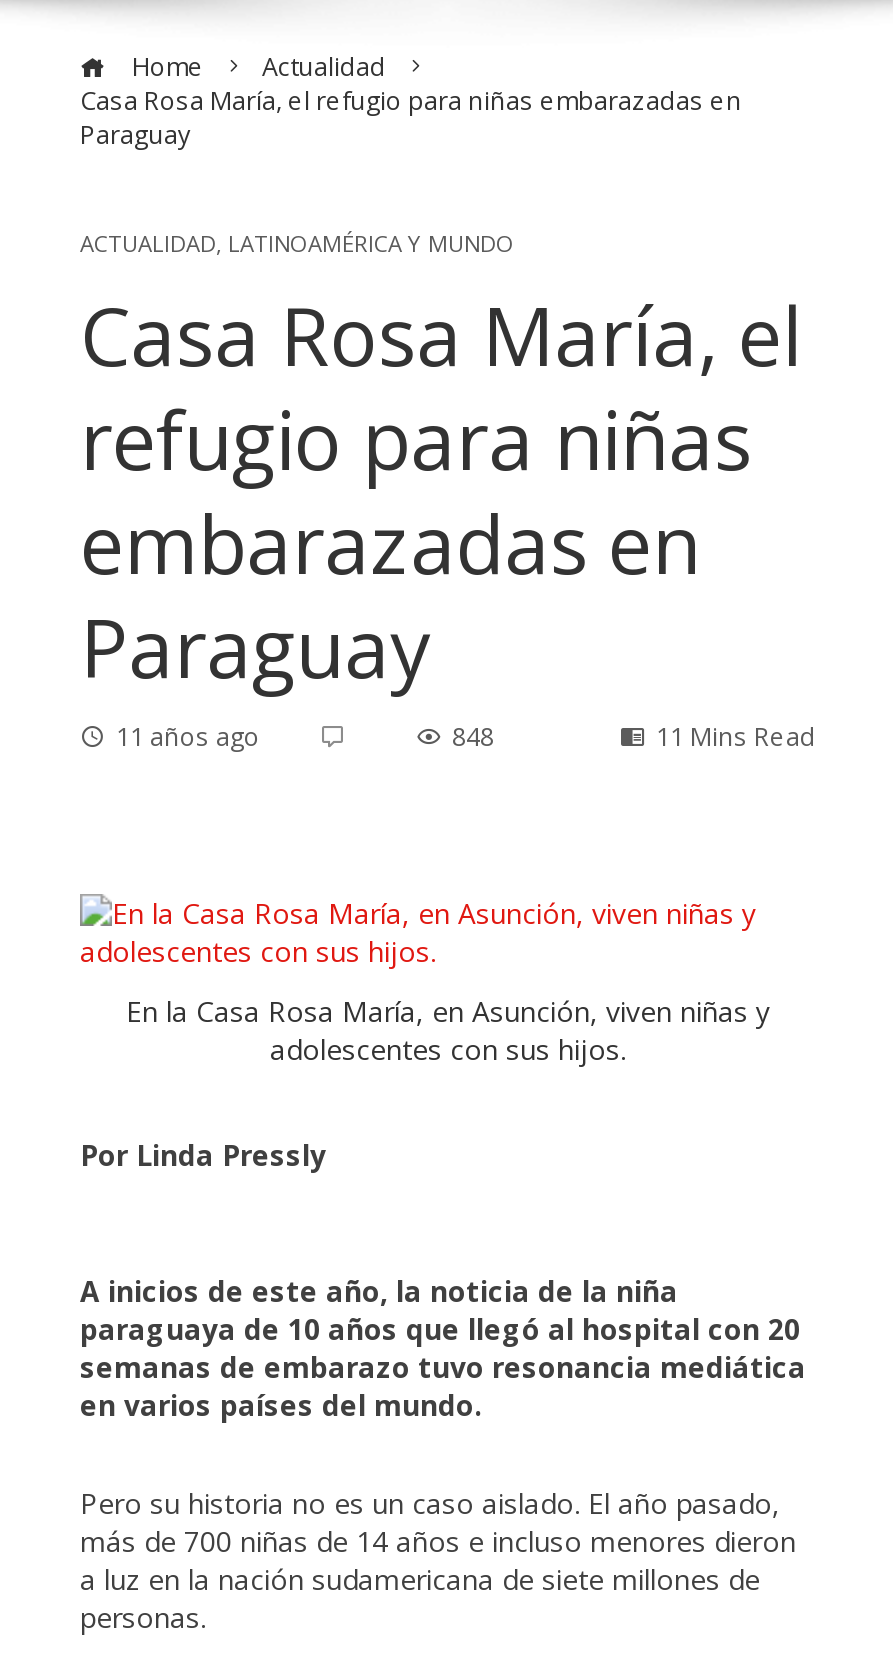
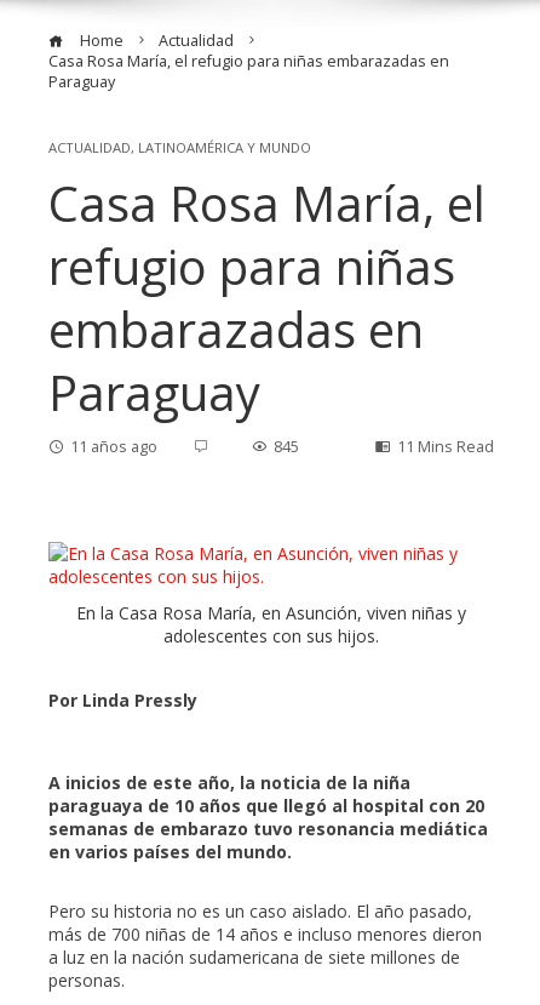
[452,720,494,754] 848 -> [274,437,299,457] 845

